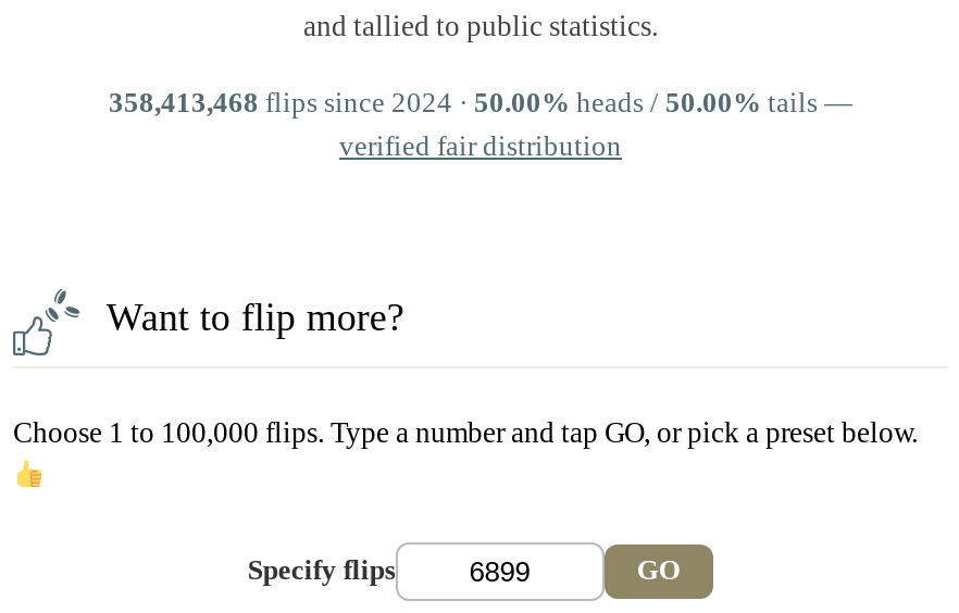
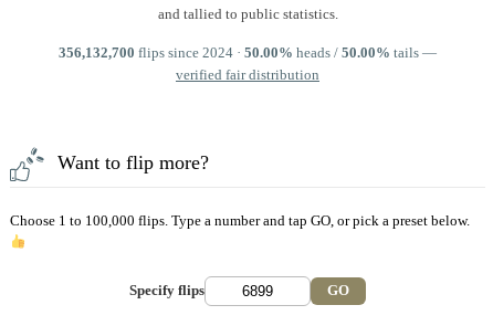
[109,88,852,118] 358,413,468 flips since 2024 · 50.00% heads / 50.00% tails — -> [59,45,437,61] 356,132,700 flips since 2024 · 50.00% heads / 50.00% tails —

